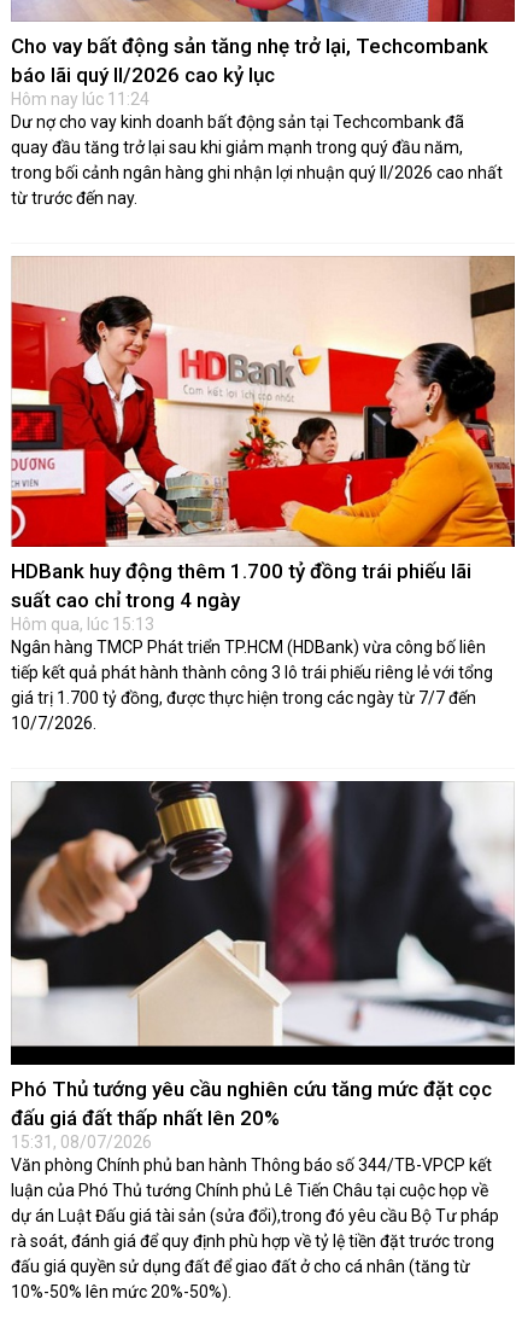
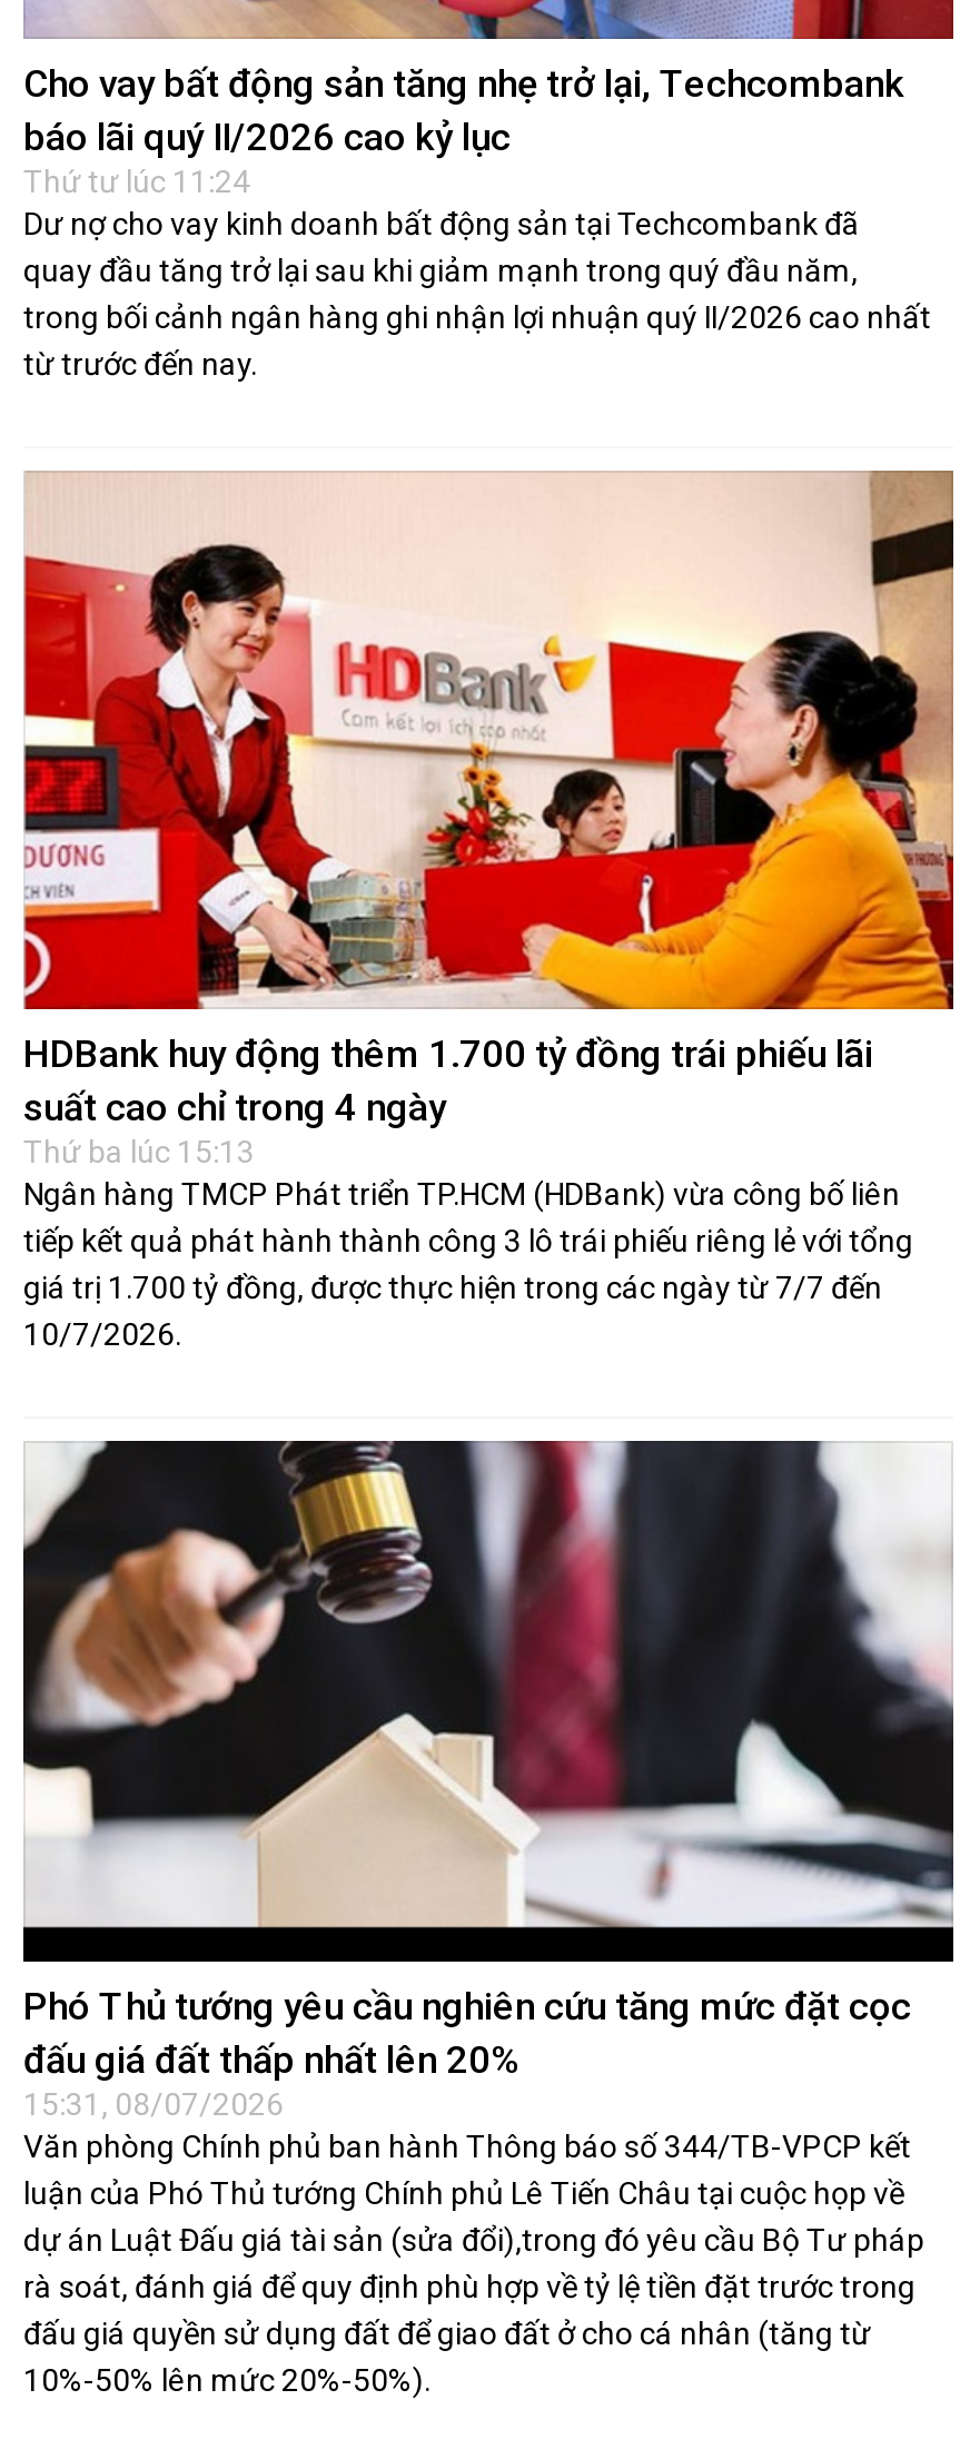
[11,89,149,109] Hôm nay lúc 11:24 -> [23,165,250,200] Thứ tư lúc 11:24
[11,615,154,634] Hôm qua, lúc 15:13 -> [23,1134,255,1169] Thứ ba lúc 15:13

